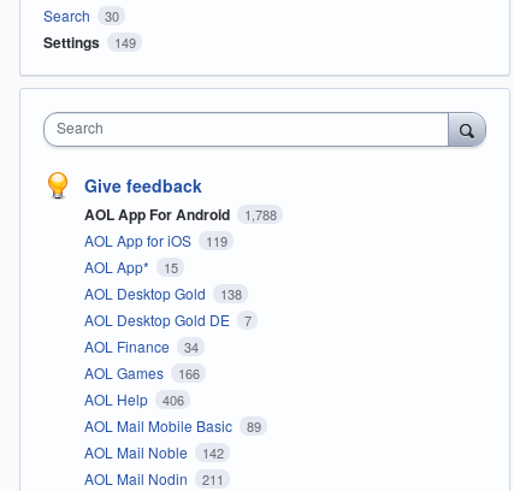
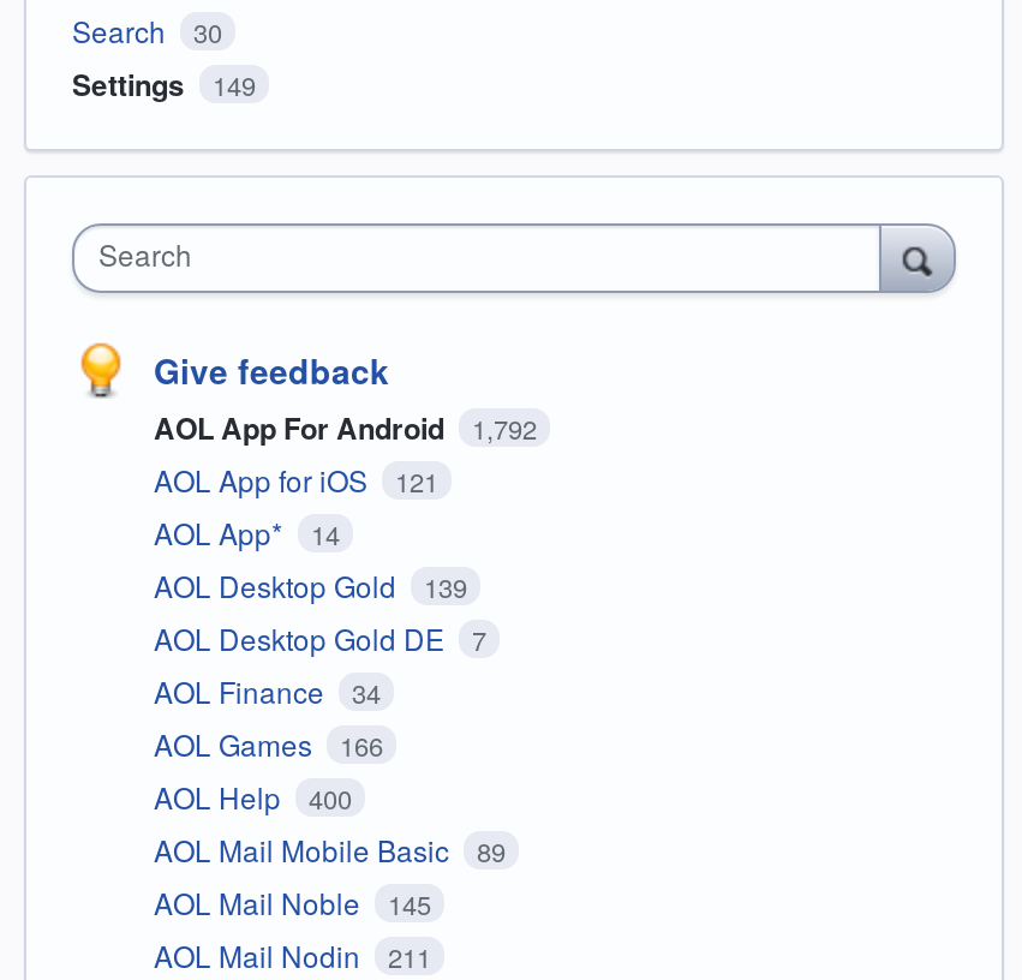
[84,203,276,225] AOL App For Android 1,788 -> [154,405,537,448] AOL App For Android 1,792
[84,229,227,250] AOL App for iOS 119 -> [154,458,438,499] AOL App for iOS 121
[84,256,178,276] AOL App* 15 -> [154,511,340,552] AOL App* 14
[84,282,241,303] AOL Desktop Gold 138 -> [154,564,467,605] AOL Desktop Gold 139
[84,388,184,409] AOL Help 406 -> [154,775,352,816] AOL Help 400
[84,441,223,462] AOL Mail Noble 142 -> [154,881,431,922] AOL Mail Noble 145

